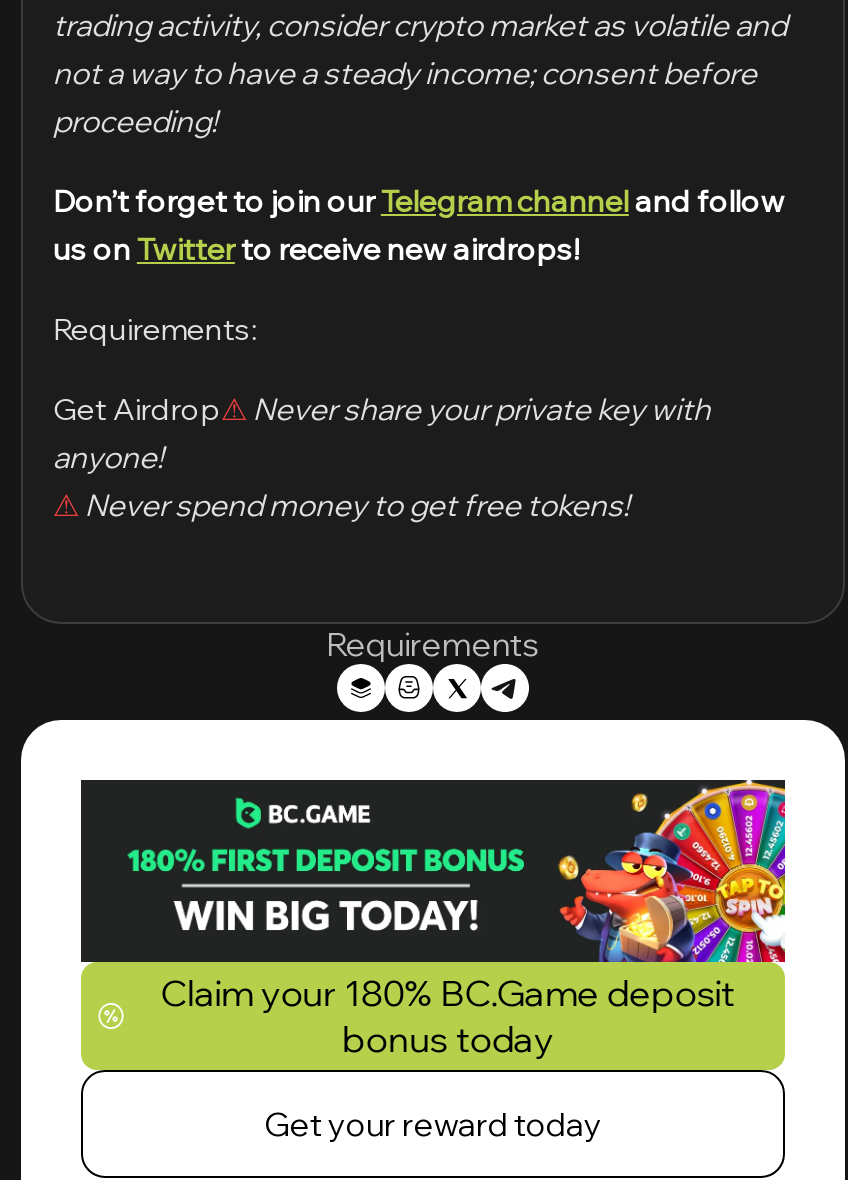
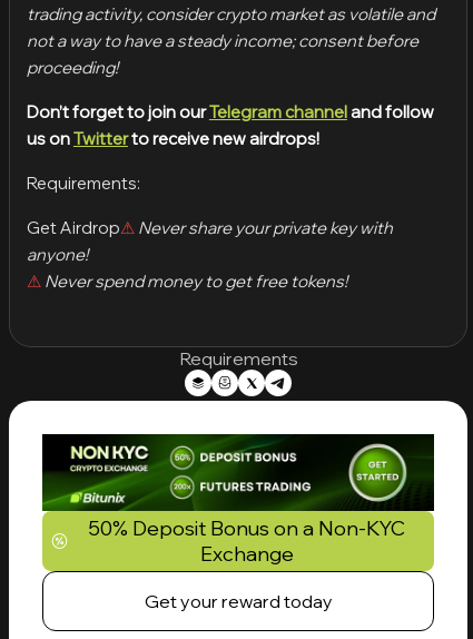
[81,780,787,1062] [image] | Claim your 180% BC.Game deposit | bonus today -> [42,434,435,566] [image] | 50% Deposit Bonus on a Non-KYC | Exchange

